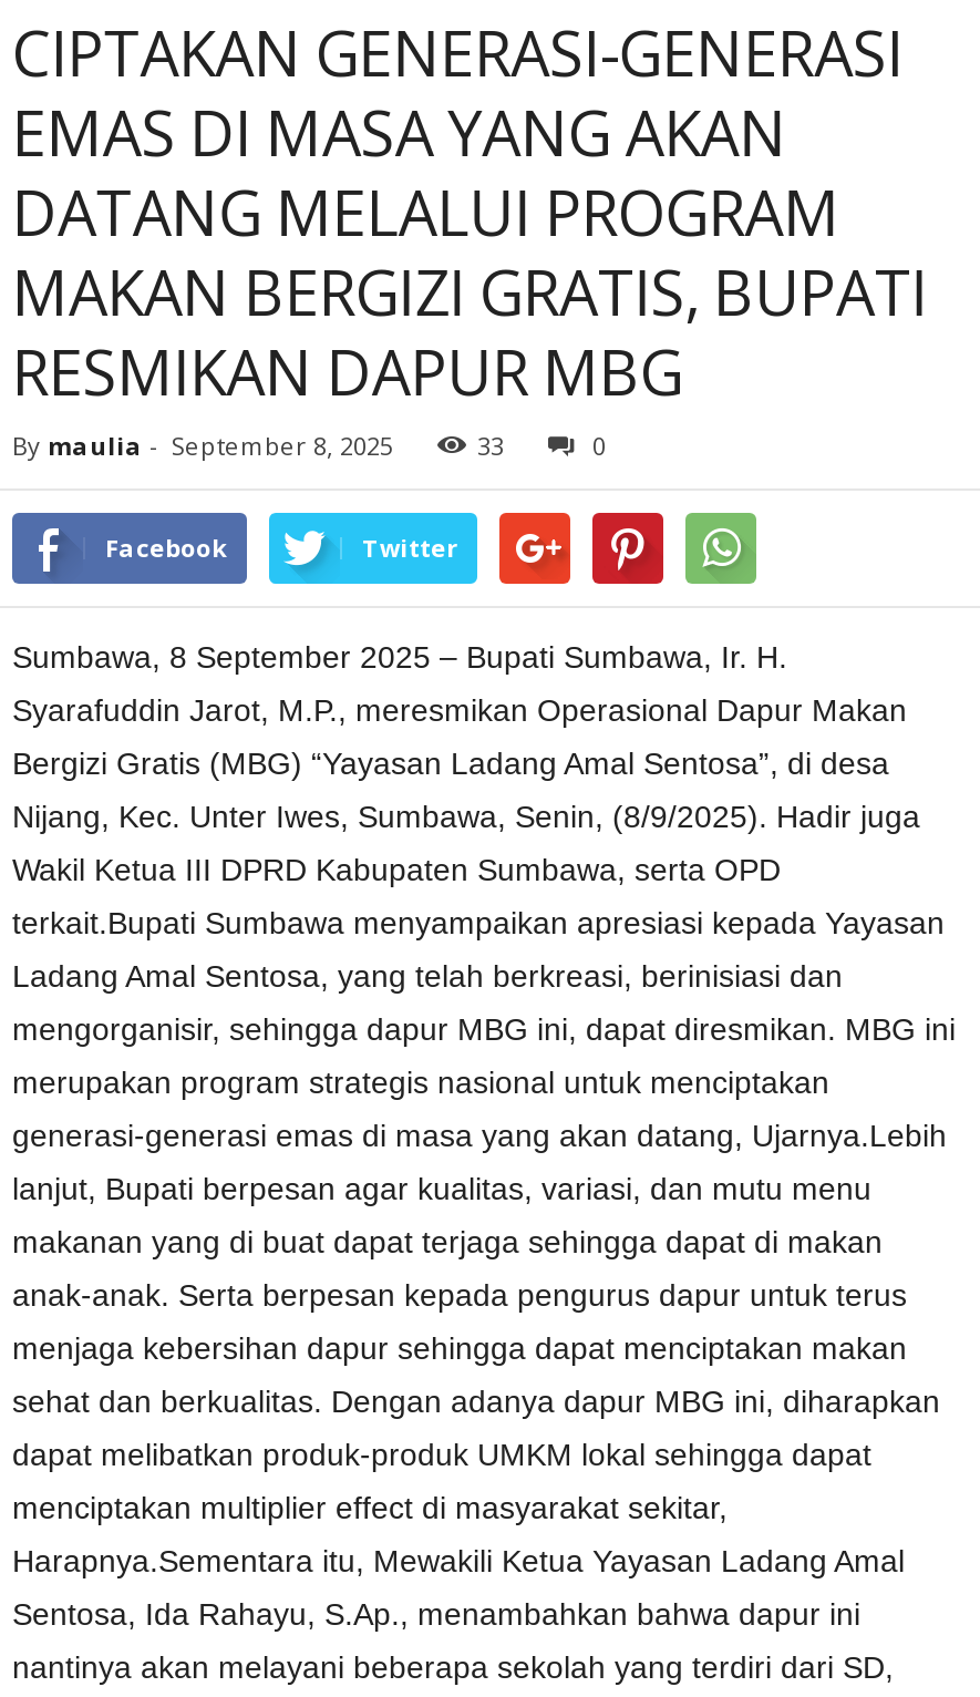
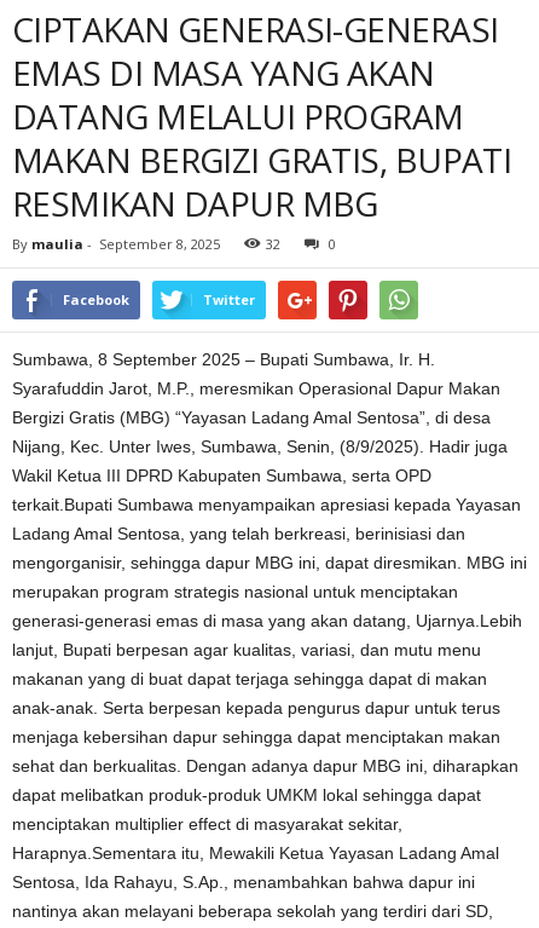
[477,429,504,462] 33 -> [266,235,280,253] 32

